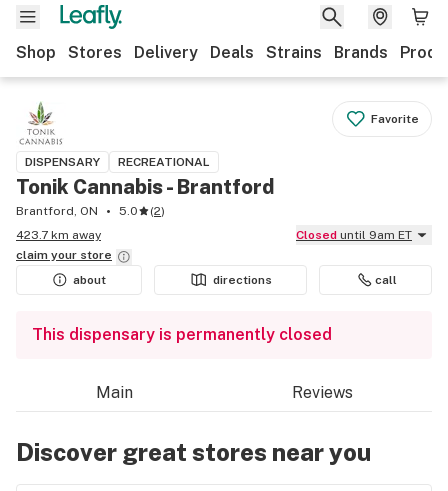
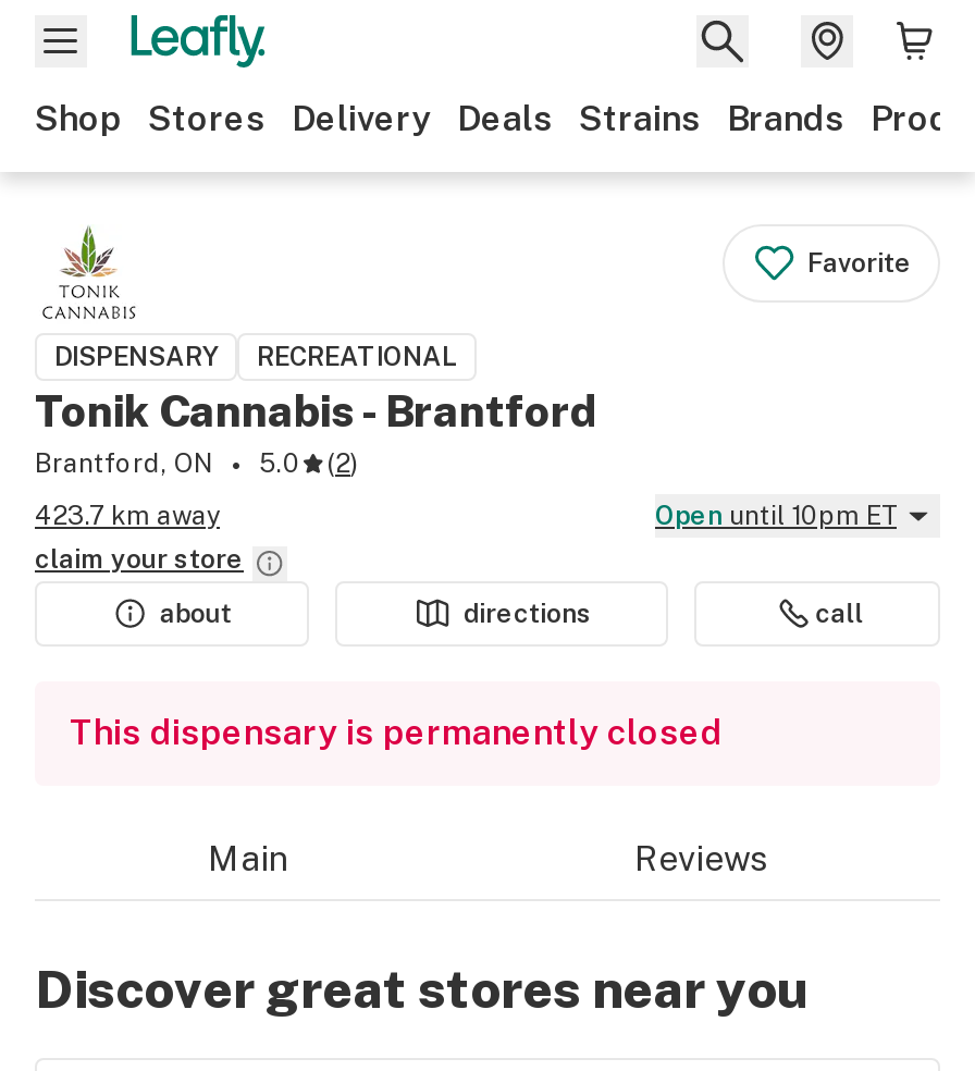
[304,228,412,242] Closed until 9am ET -> [675,501,897,531] Open until 10pm ET

